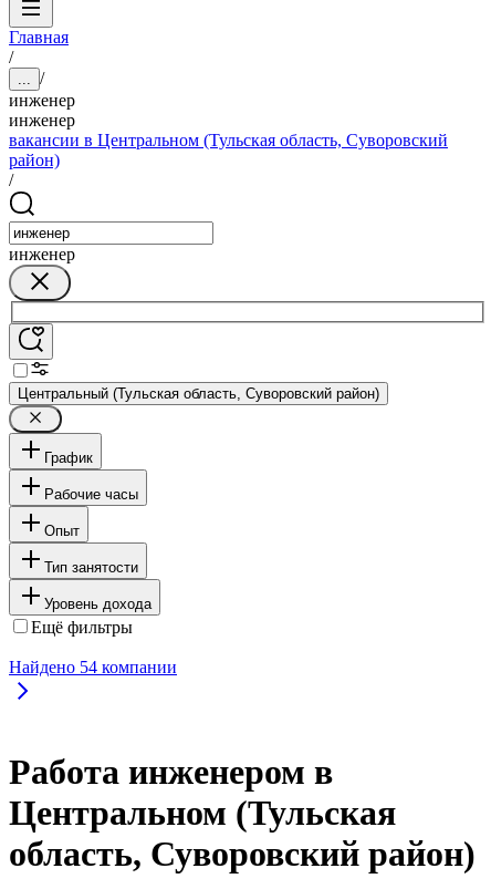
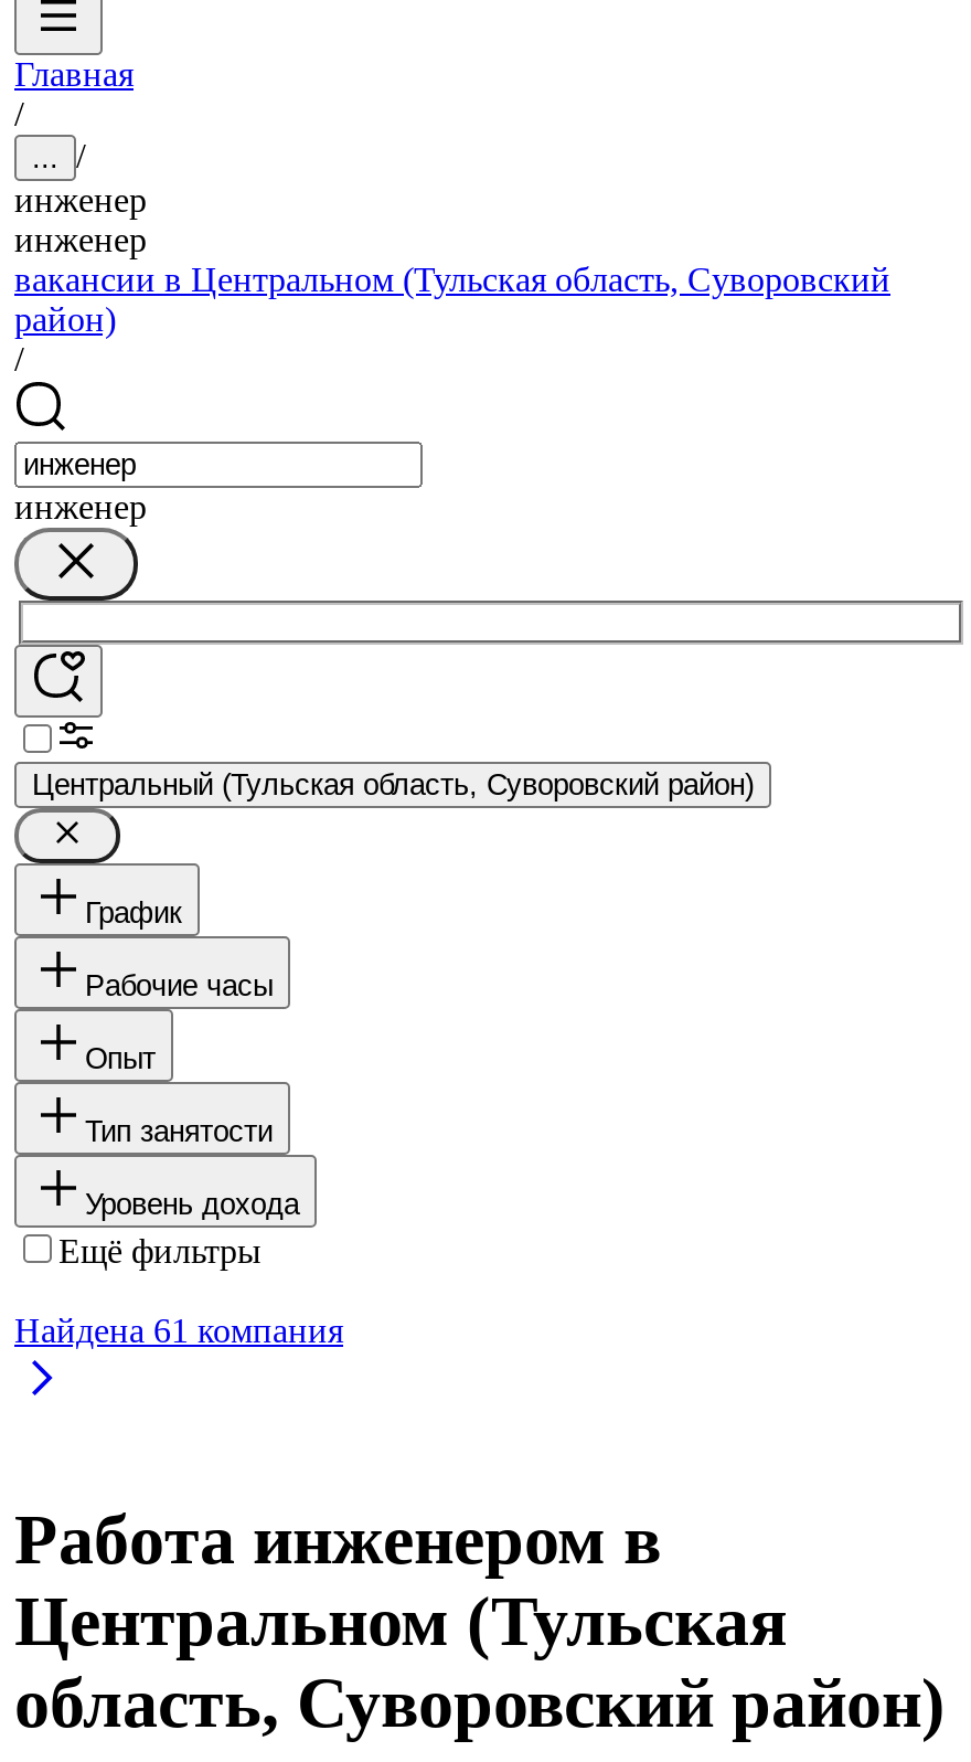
[9,657,177,676] Найдено 54 компании -> [14,1311,343,1348] Найдена 61 компания

